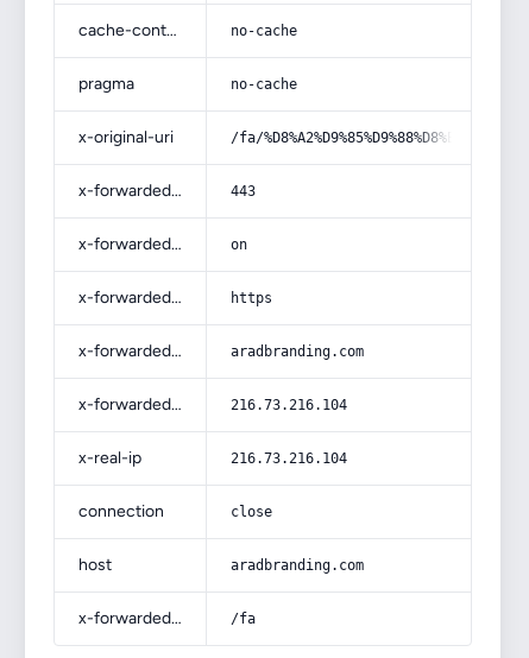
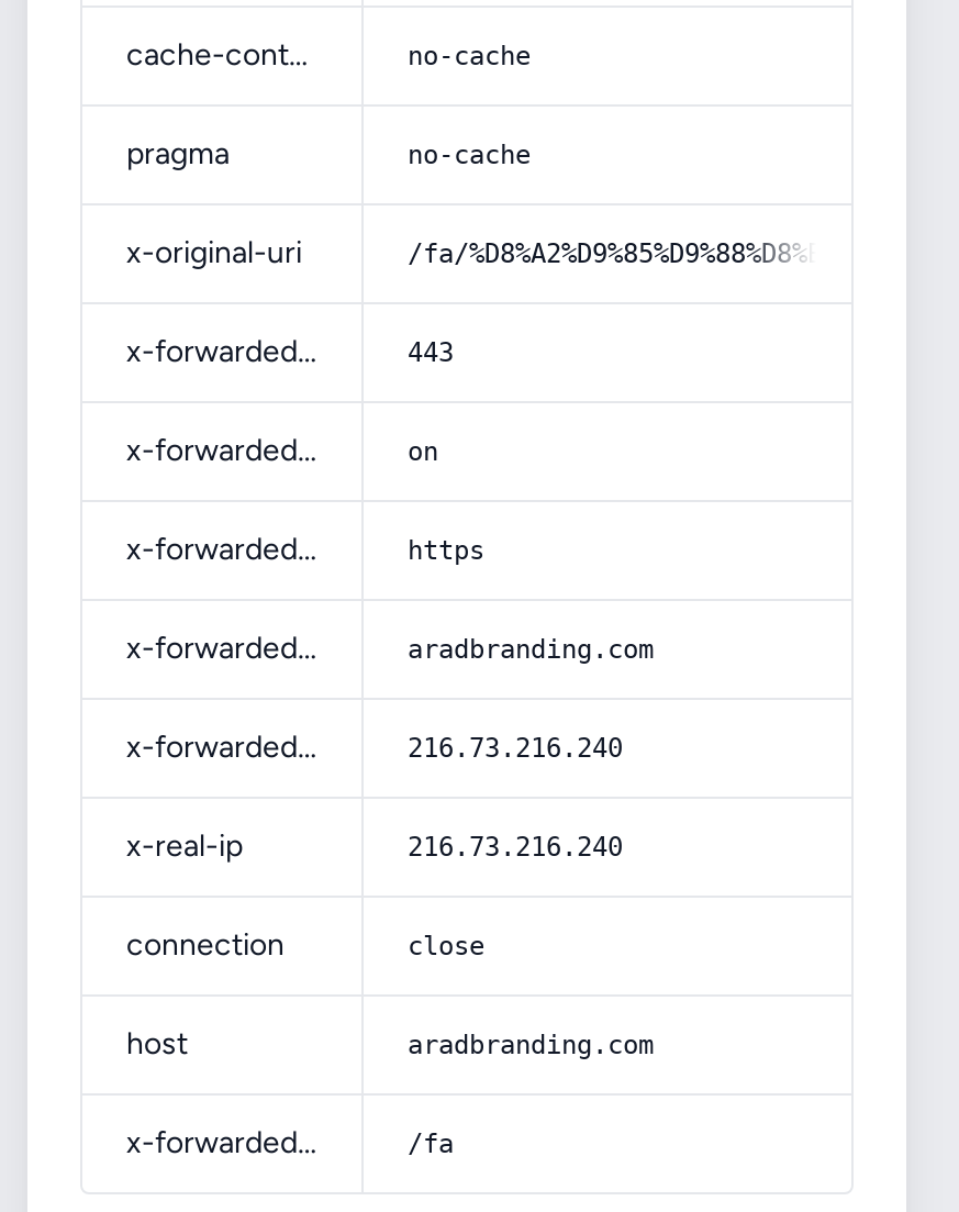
[231,397,347,413] 216.73.216.104 -> [408,733,623,764] 216.73.216.240
[231,450,347,467] 216.73.216.104 -> [408,832,623,863] 216.73.216.240

